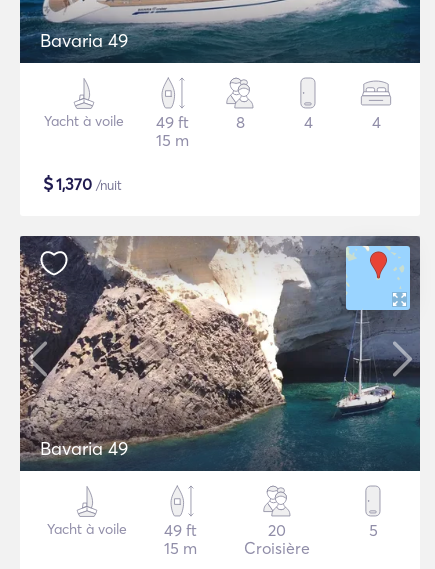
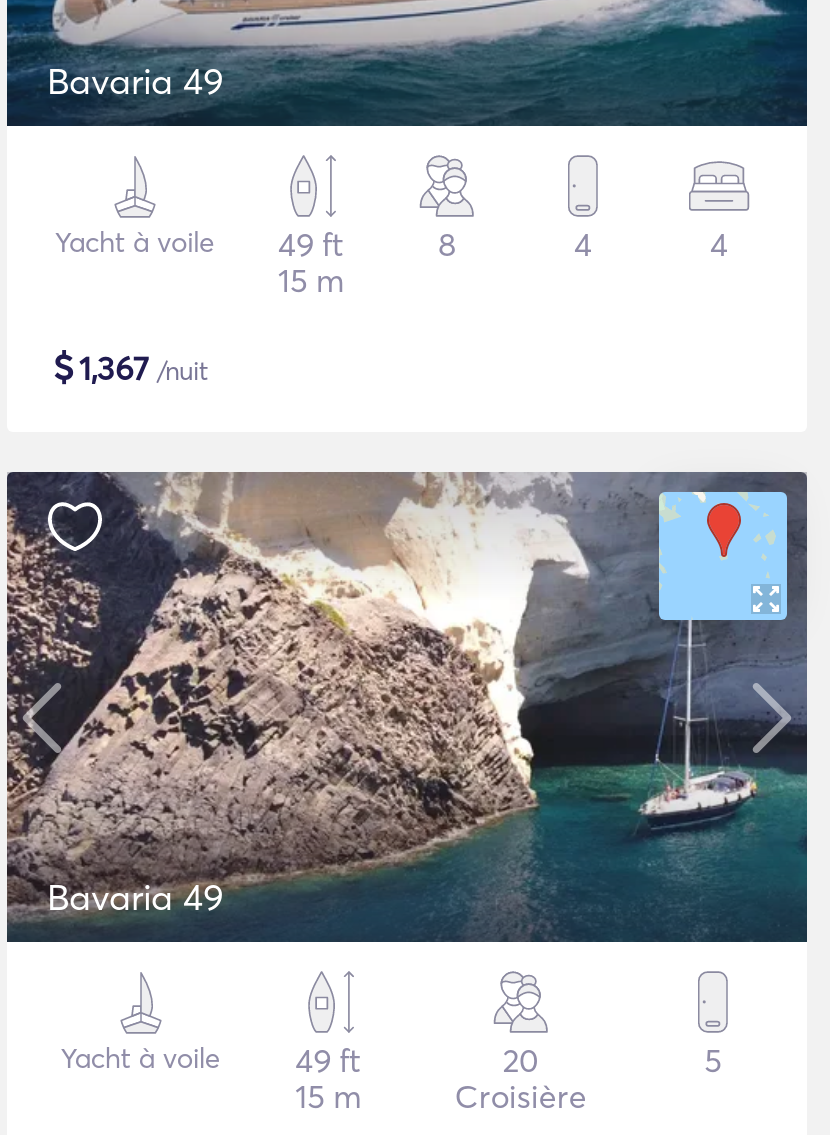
[43,172,122,195] $1,370 /nuit -> [53,344,209,390] $1,367 /nuit

